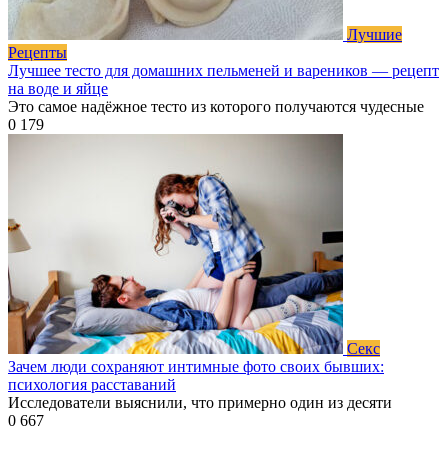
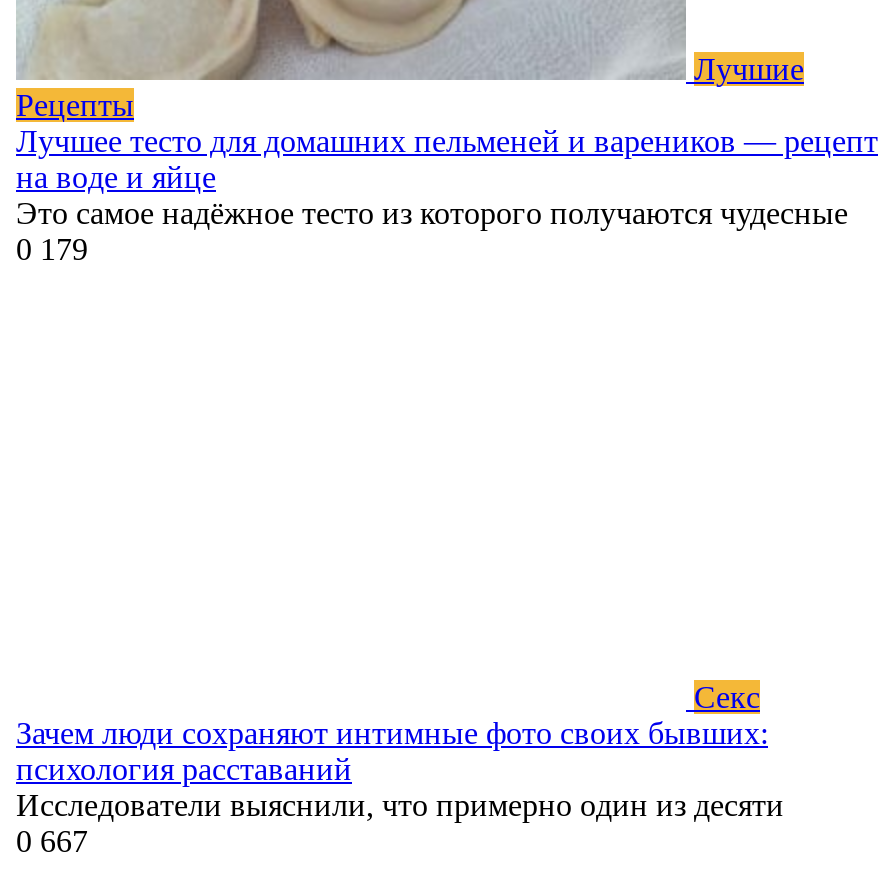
[7,133,344,355] [image] -> none

